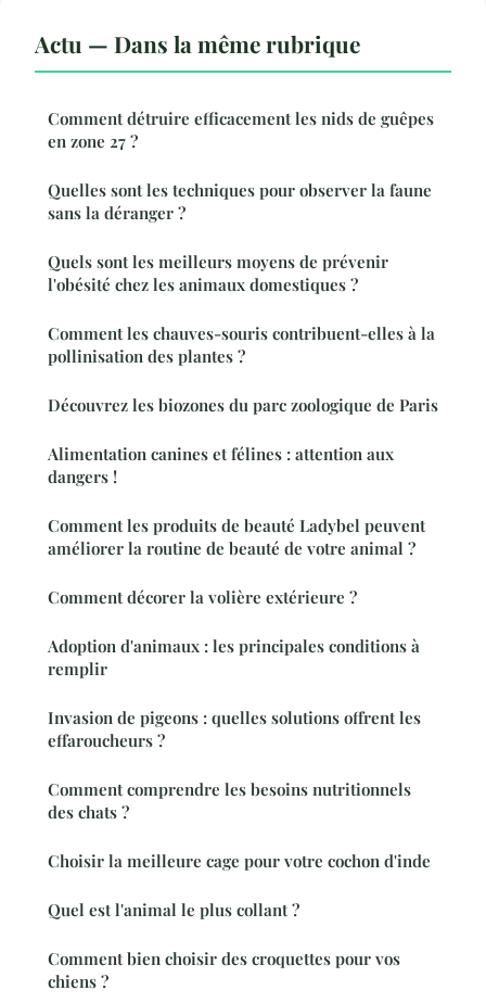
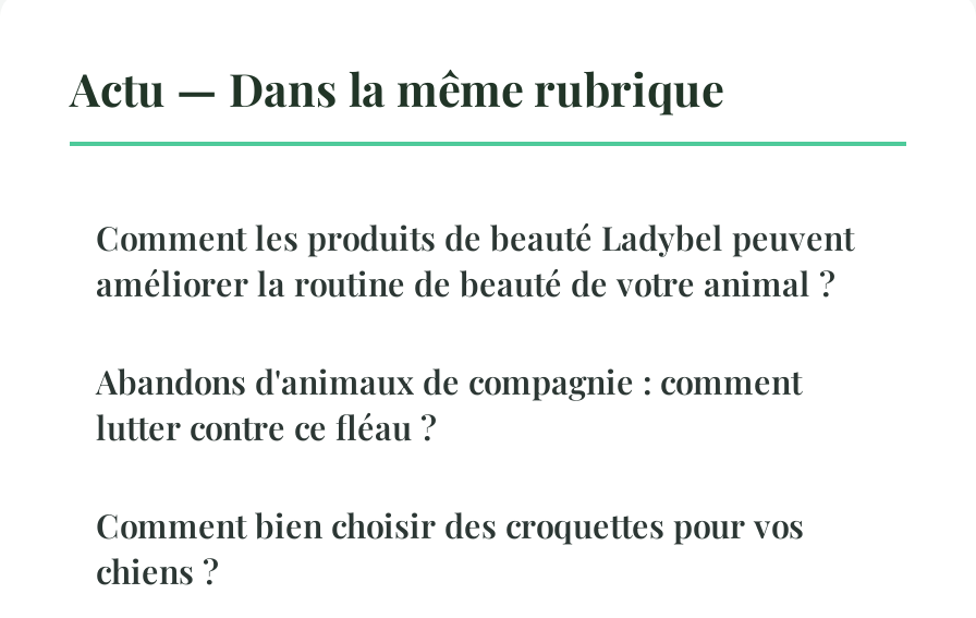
[48,107,438,487] Comment détruire efficacement les nids de guêpes | en zone 27 ? | Quelles sont les techniques pour observer la faune | sans la déranger ? | Quels sont les meilleurs moyens de prévenir | l'obésité chez les animaux domestiques ? | Comment les chauves-souris contribuent-elles à la | pollinisation des plantes ? | Découvrez les biozones du parc zoologique de Paris | Alimentation canines et félines : attention aux | dangers ! -> none
[48,586,431,920] Comment décorer la volière extérieure ? | Adoption d'animaux : les principales conditions à | remplir | Invasion de pigeons : quelles solutions offrent les | effaroucheurs ? | Comment comprendre les besoins nutritionnels | des chats ? | Choisir la meilleure cage pour votre cochon d'inde | Quel est l'animal le plus collant ? -> [96,359,802,449] Abandons d'animaux de compagnie : comment | lutter contre ce fléau ?

